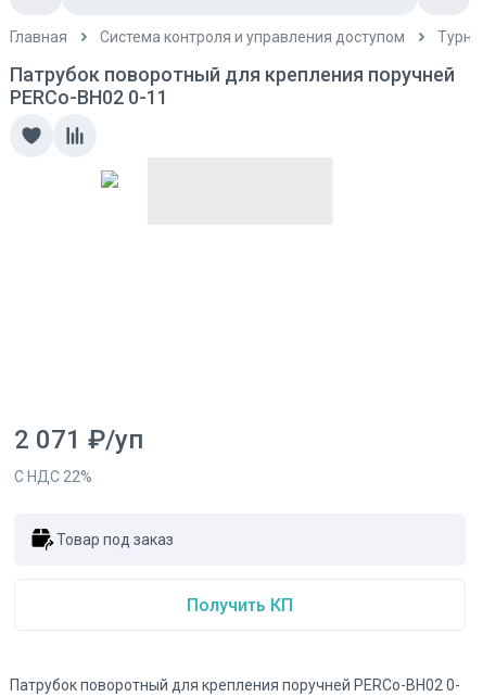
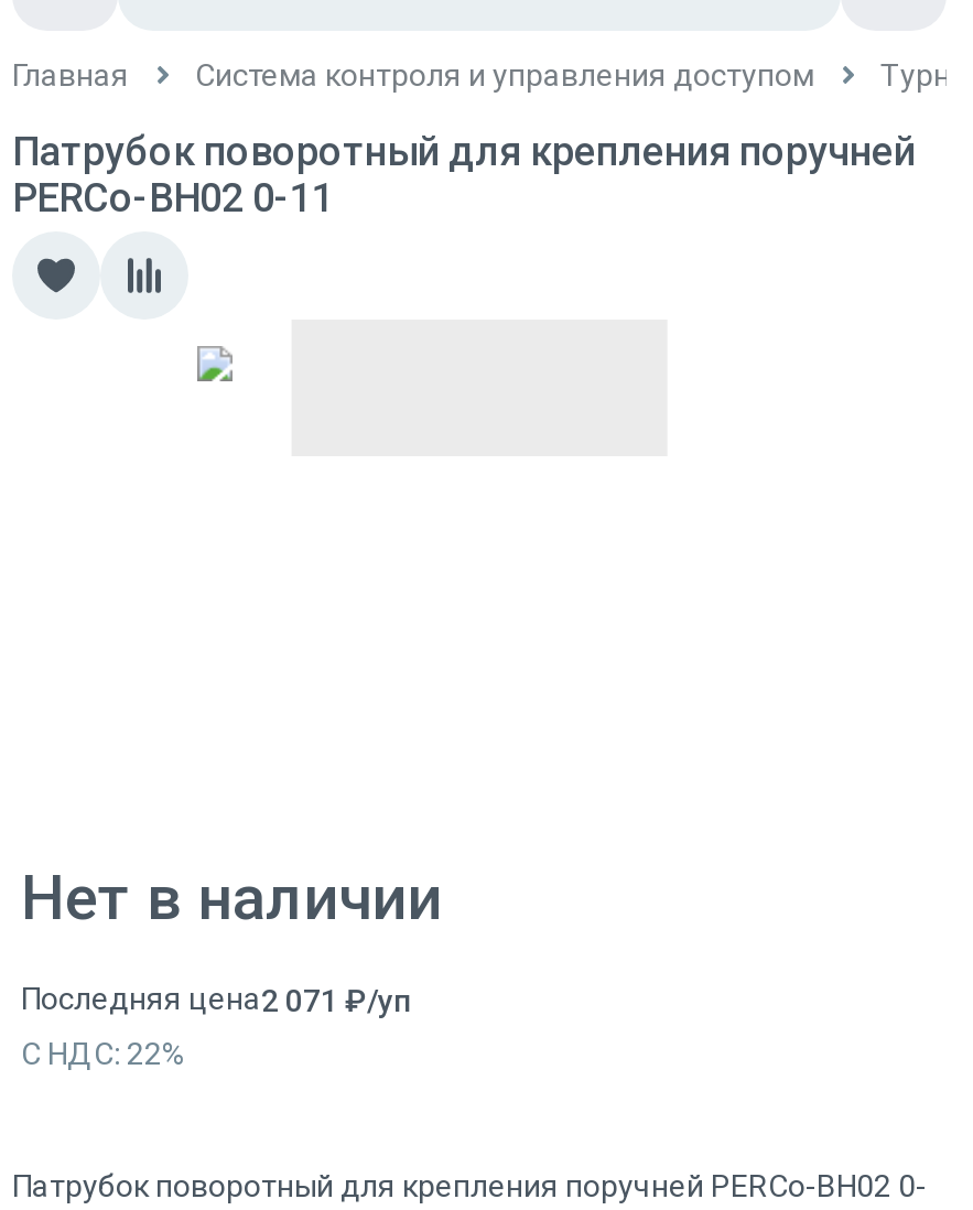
[14,424,143,485] 2 071 ₽/уп | С НДС 22% -> [21,862,442,934] Нет в наличии
[56,530,174,548] Товар под заказ -> [21,981,411,1017] Последняя цена2 071 ₽/уп
[187,594,293,615] Получить КП -> [21,1036,186,1071] С НДС: 22%

